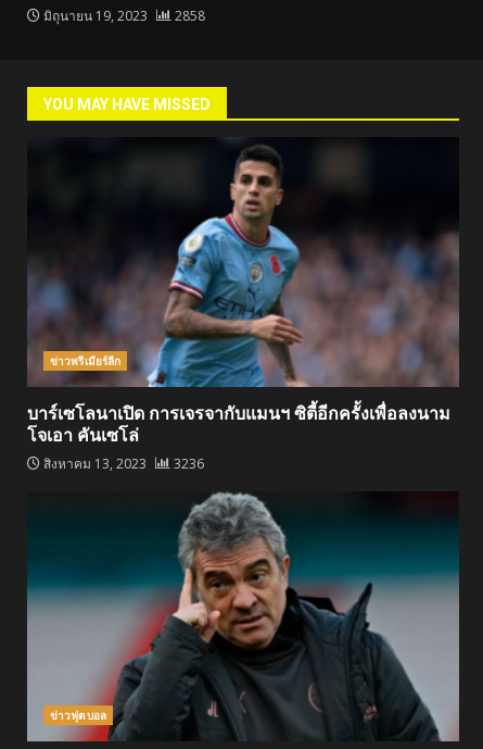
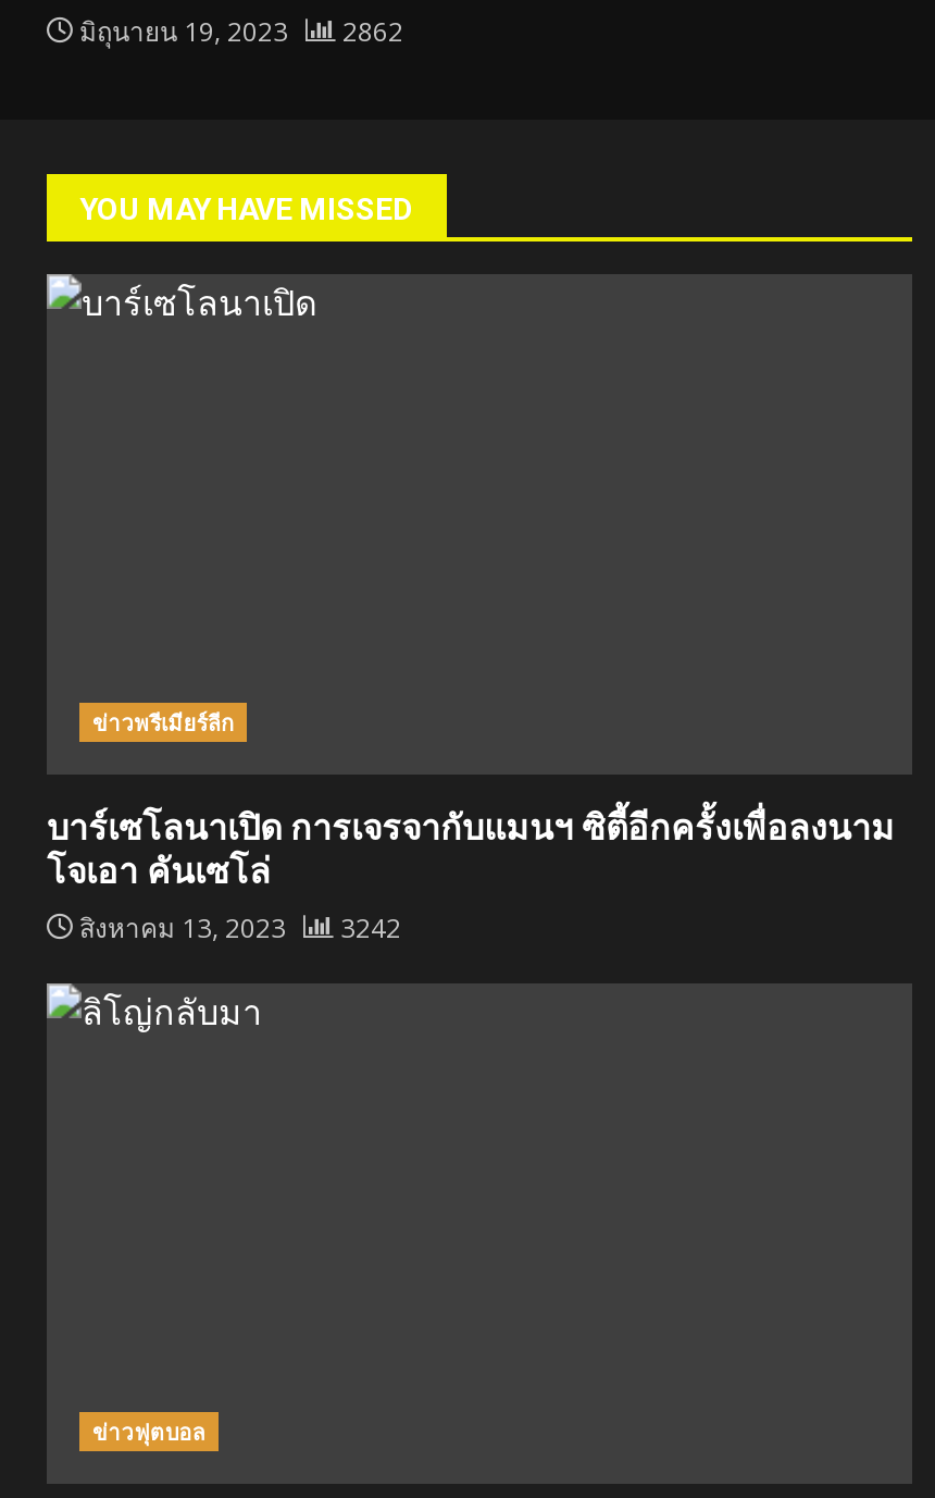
[40,6,205,25] มิถุนายน 19, 2023 2858 -> [73,13,403,50] มิถุนายน 19, 2023 2862
[27,137,459,388] [image] -> none
[40,454,204,473] สิงหาคม 13, 2023 3236 -> [73,909,401,946] สิงหาคม 13, 2023 3242
[27,491,459,741] [image] -> none

